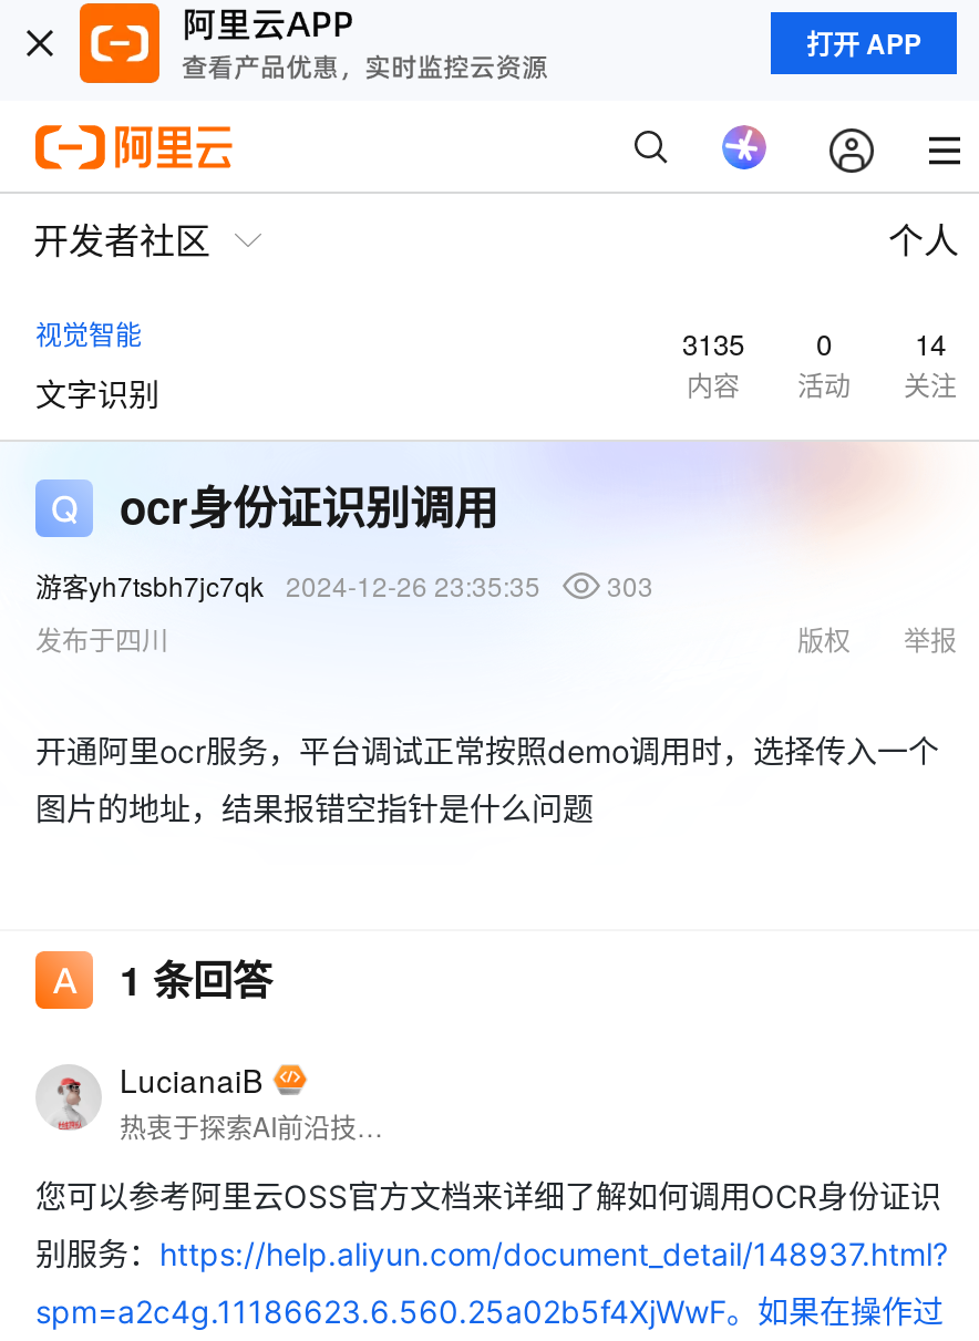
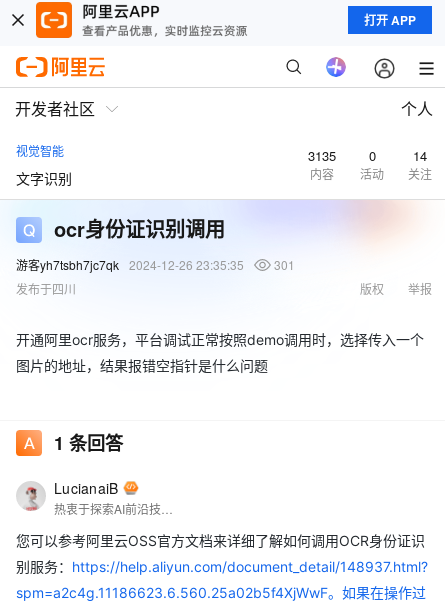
[35,566,653,604] 游客yh7tsbh7jc7qk 2024-12-26 23:35:35 303 -> [16,256,295,273] 游客yh7tsbh7jc7qk 2024-12-26 23:35:35 301

